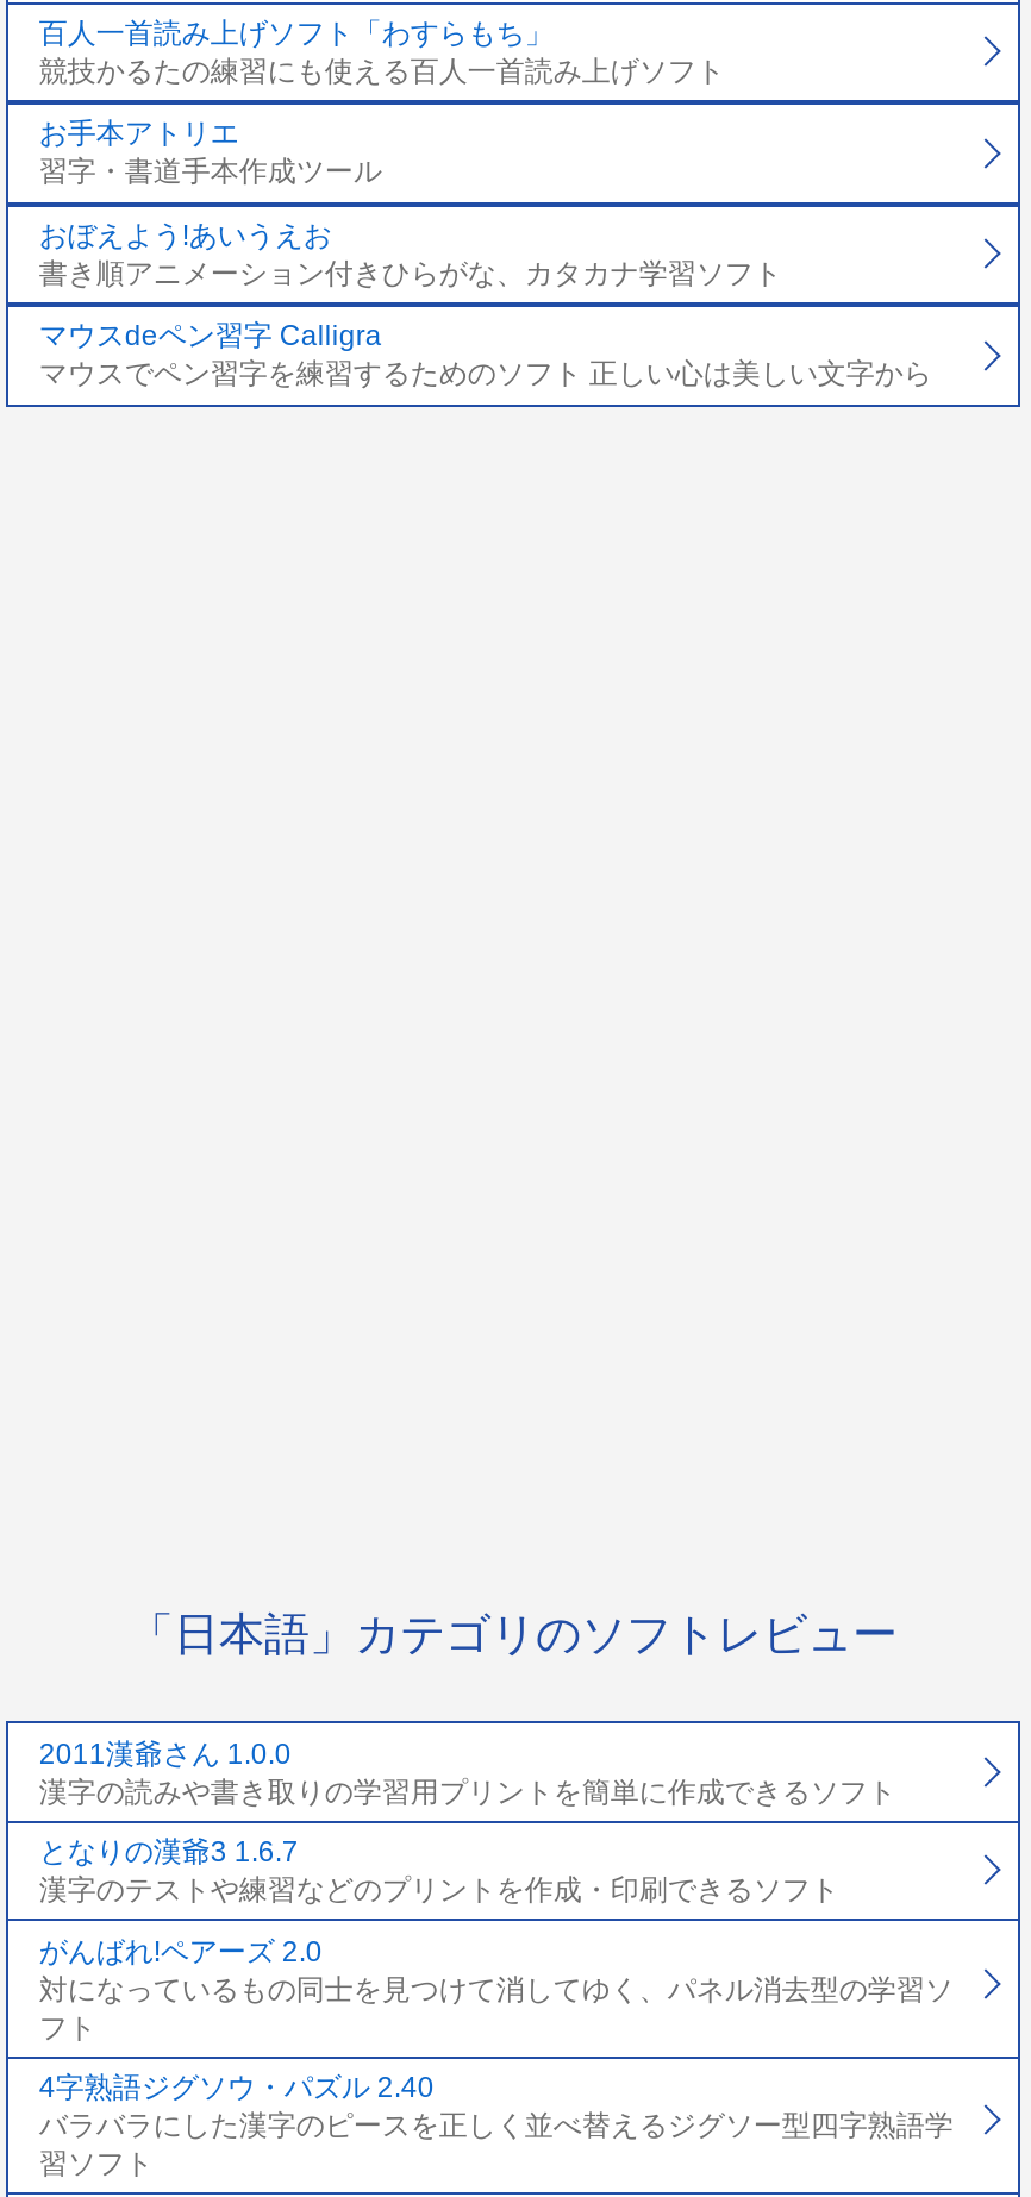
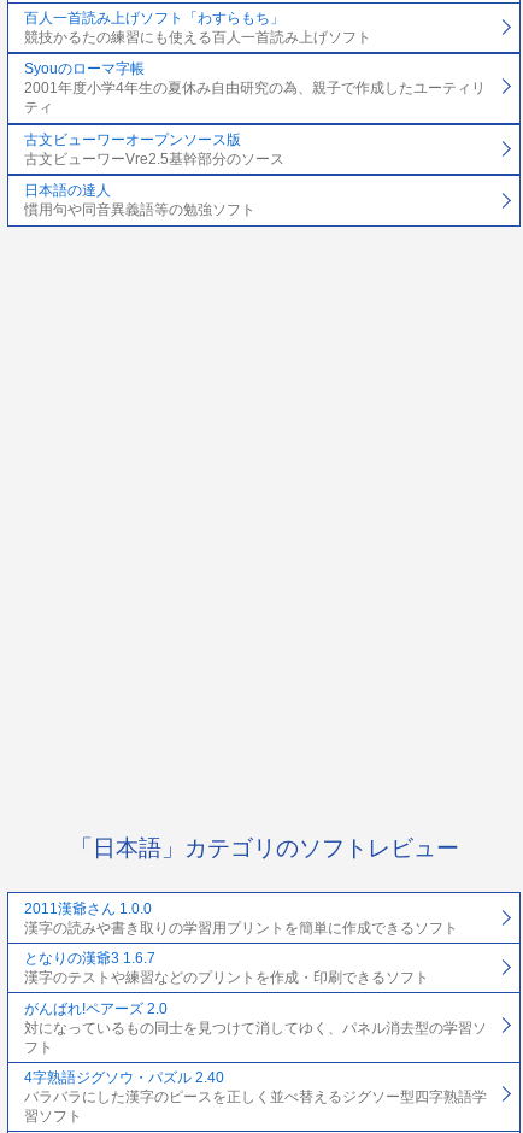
[39,118,382,189] お手本アトリエ | 習字・書道手本作成ツール -> [24,61,486,116] Syouのローマ字帳 | 2001年度小学4年生の夏休み自由研究の為、親子で作成したユーティリ | ティ
[39,219,782,290] おぼえよう!あいうえお | 書き順アニメーション付きひらがな、カタカナ学習ソフト -> [24,131,284,167] 古文ビューワーオープンソース版 | 古文ビューワーVre2.5基幹部分のソース
[39,320,932,391] マウスdeペン習字 Calligra | マウスでペン習字を練習するためのソフト 正しい心は美しい文字から -> [24,182,255,219] 日本語の達人 | 慣用句や同音異義語等の勉強ソフト

